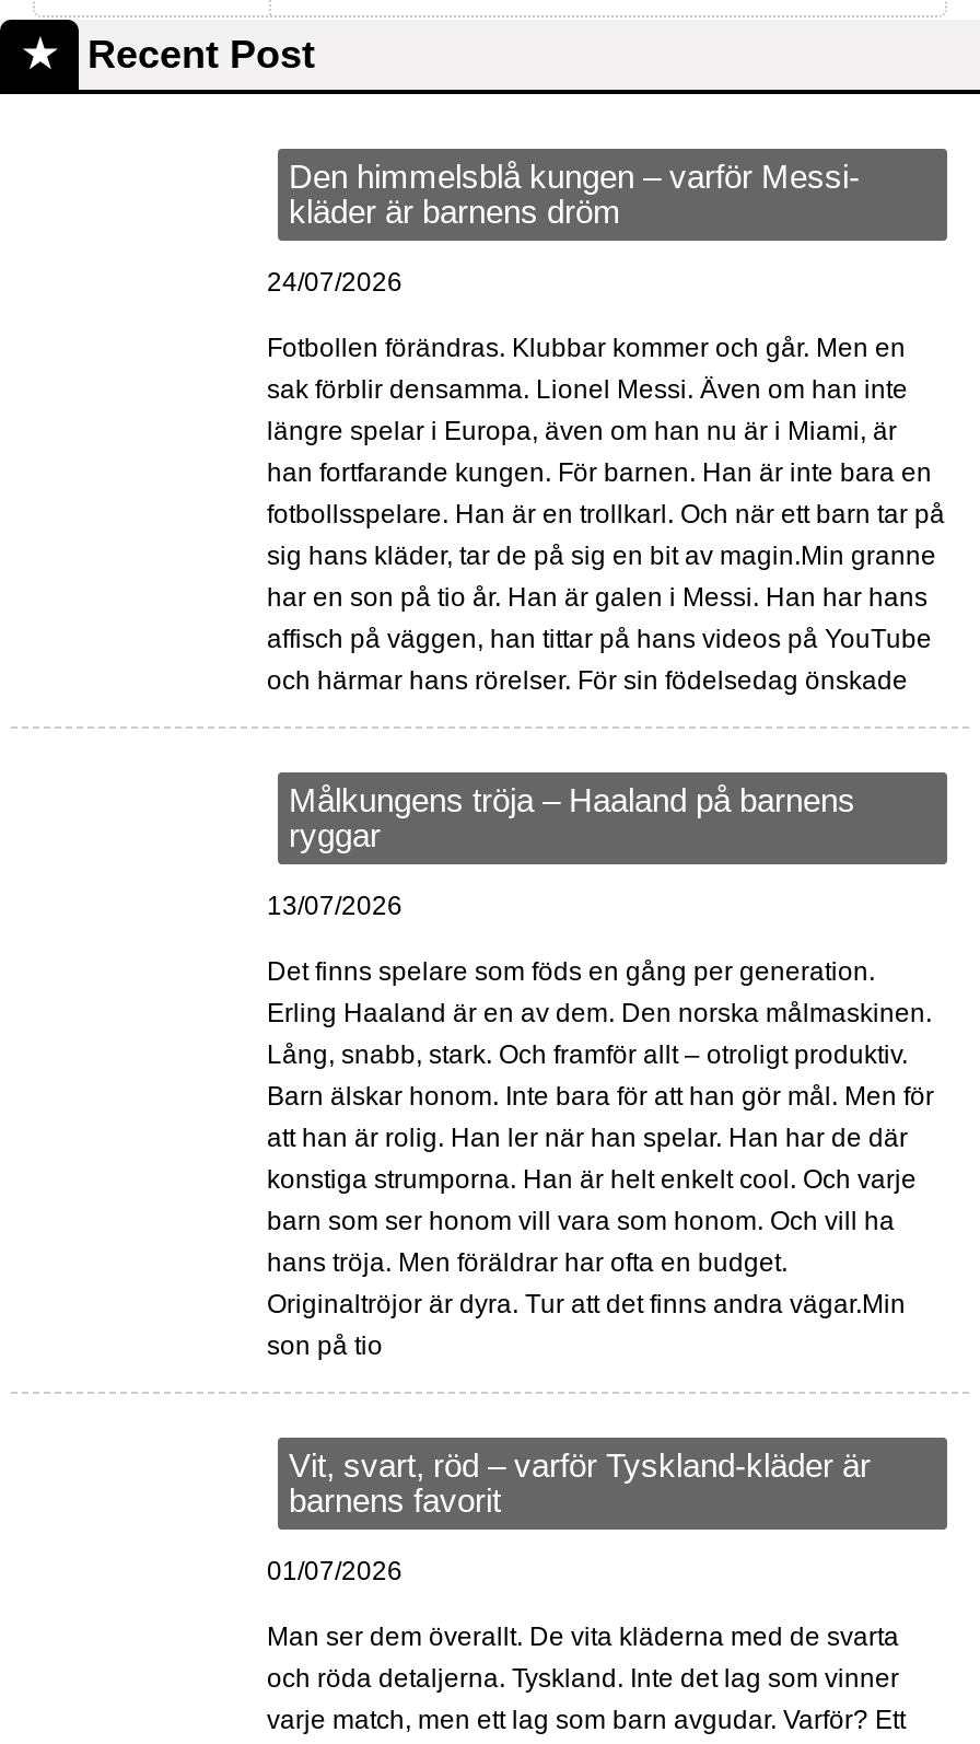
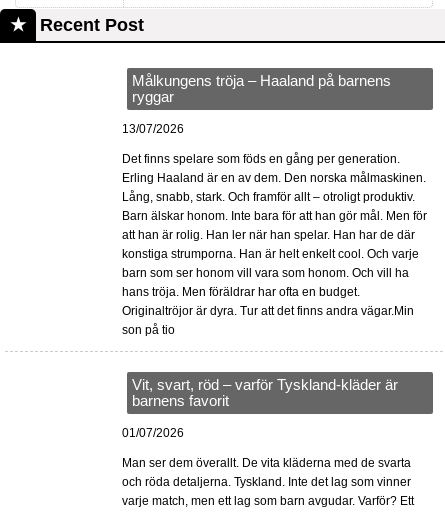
[267,158,945,697] Den himmelsblå kungen – varför Messi- | kläder är barnens dröm | 24/07/2026 | Fotbollen förändras. Klubbar kommer och går. Men en | sak förblir densamma. Lionel Messi. Även om han inte | längre spelar i Europa, även om han nu är i Miami, är | han fortfarande kungen. För barnen. Han är inte bara en | fotbollsspelare. Han är en trollkarl. Och när ett barn tar på | sig hans kläder, tar de på sig en bit av magin.Min granne | har en son på tio år. Han är galen i Messi. Han har hans | affisch på väggen, han tittar på hans videos på YouTube | och härmar hans rörelser. För sin födelsedag önskade -> none

